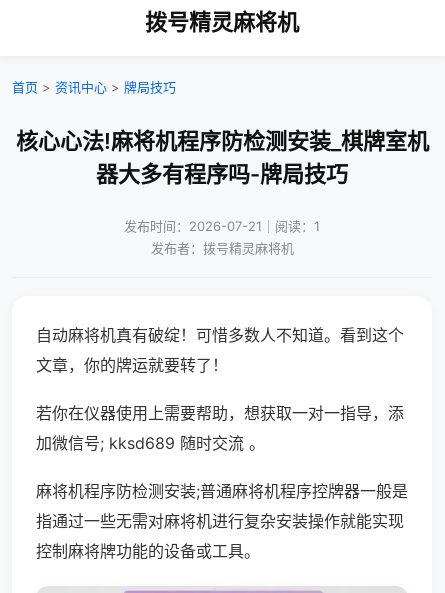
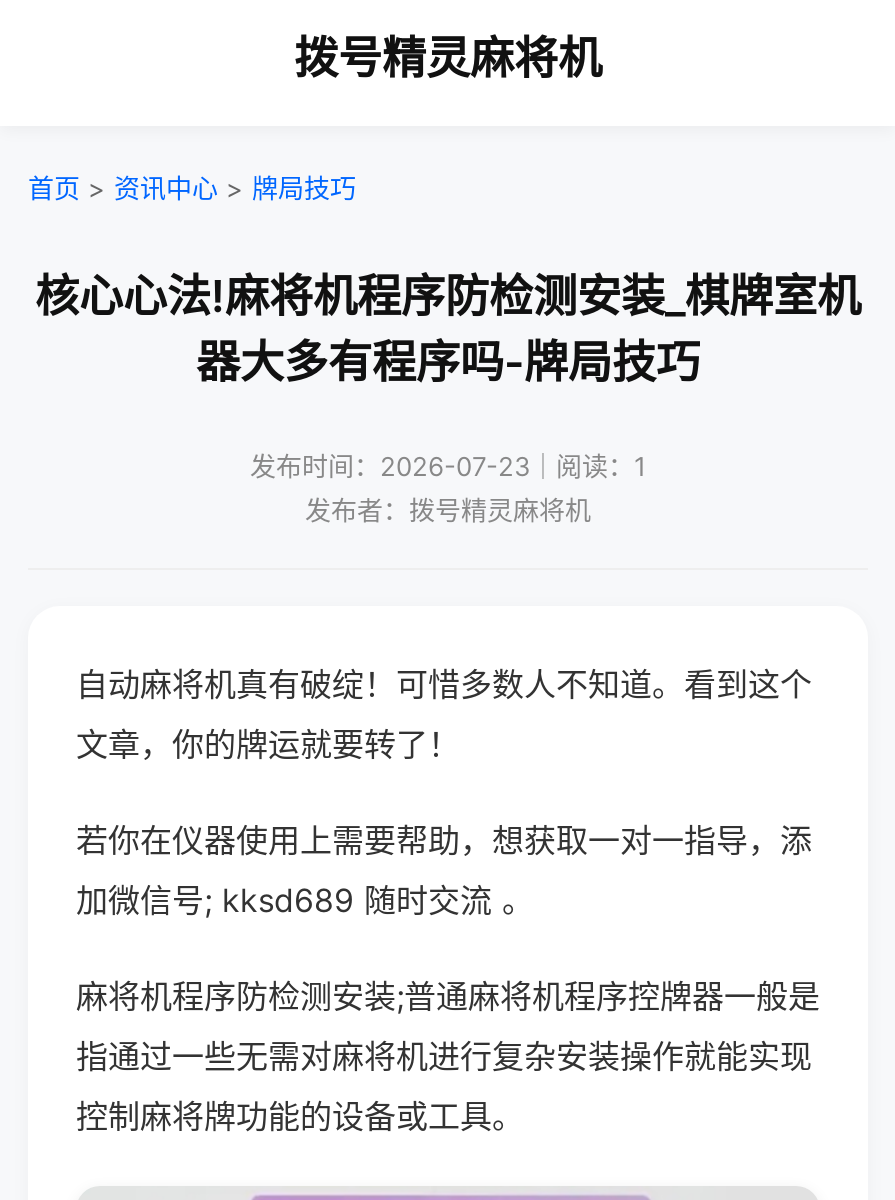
[124,218,320,234] 发布时间：2026-07-21｜阅读：1 -> [250,450,646,482] 发布时间：2026-07-23｜阅读：1

